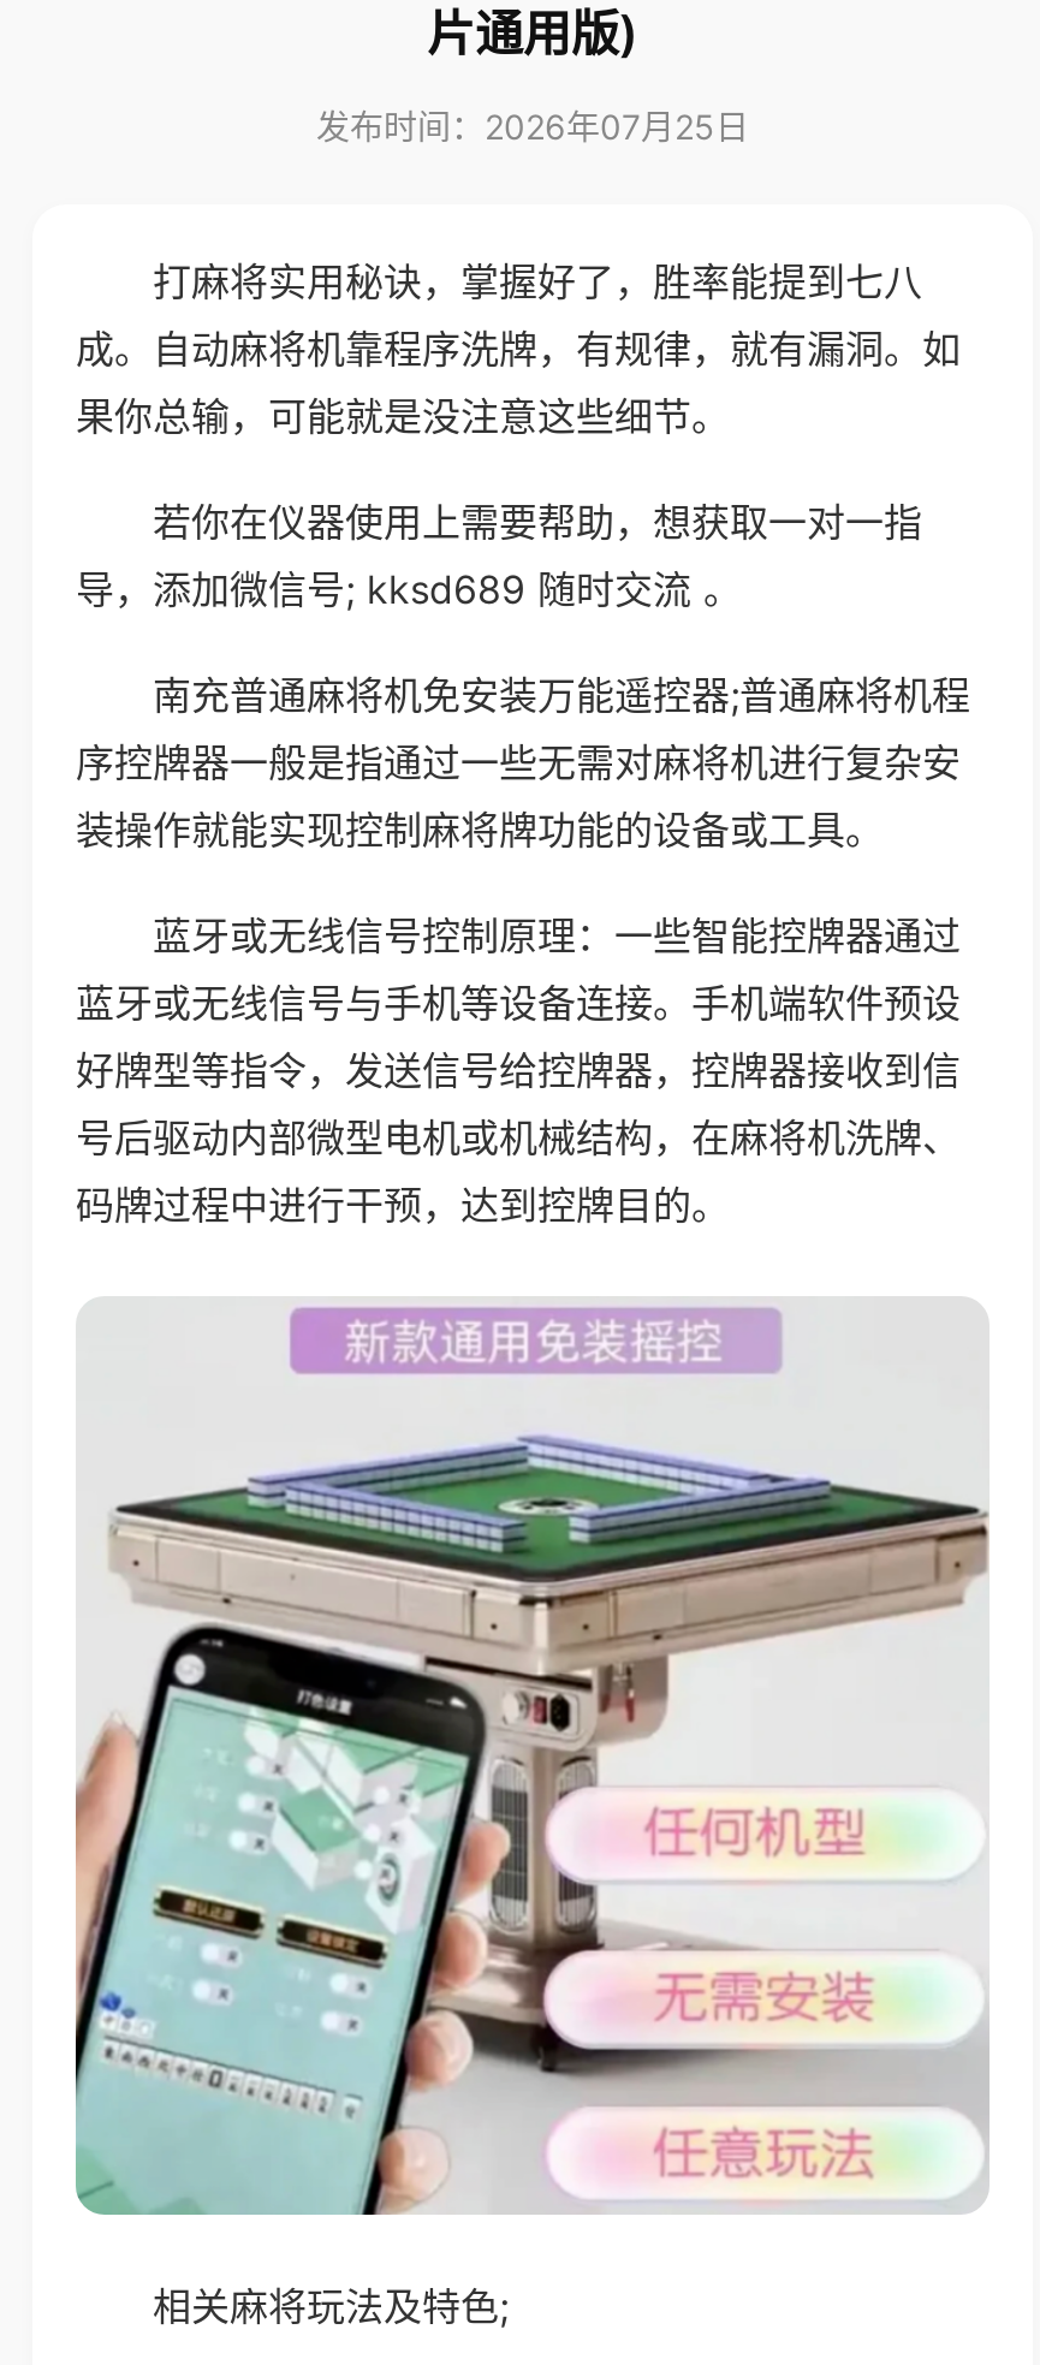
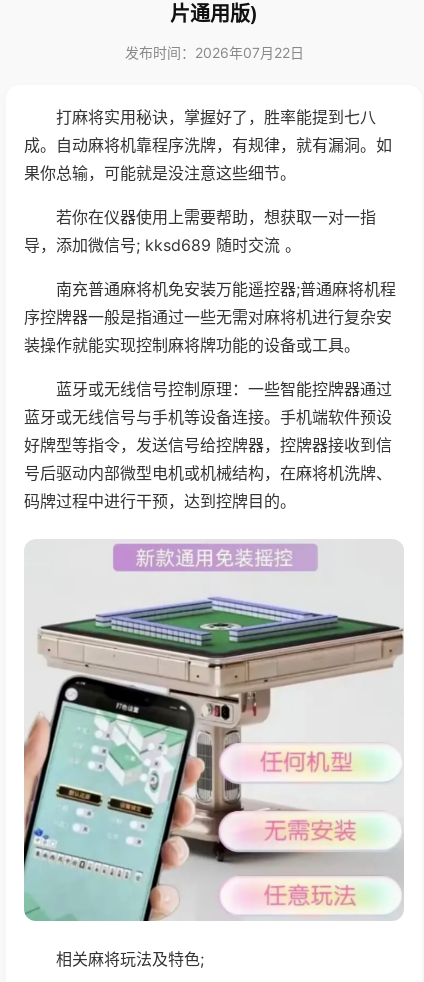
[316,106,749,147] 发布时间：2026年07月25日 -> [124,44,303,61] 发布时间：2026年07月22日

